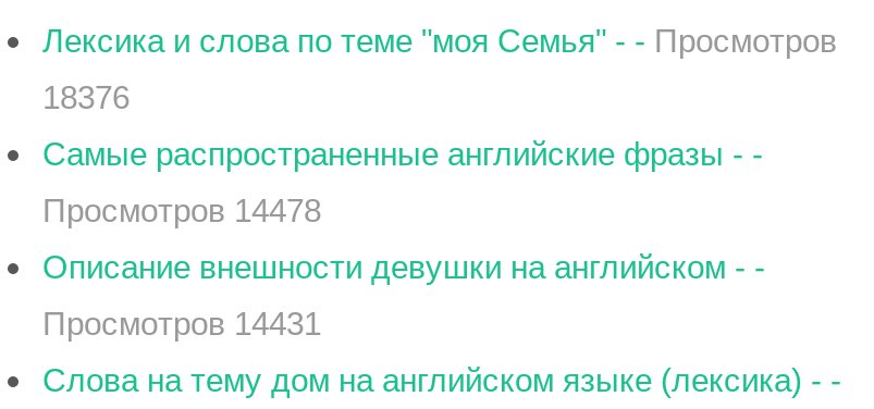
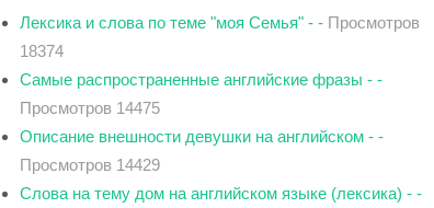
[42,77,130,114] 18376 -> [20,41,64,60] 18374
[42,191,321,228] Просмотров 14478 -> [20,98,160,117] Просмотров 14475
[42,304,321,341] Просмотров 14431 -> [20,155,160,174] Просмотров 14429

